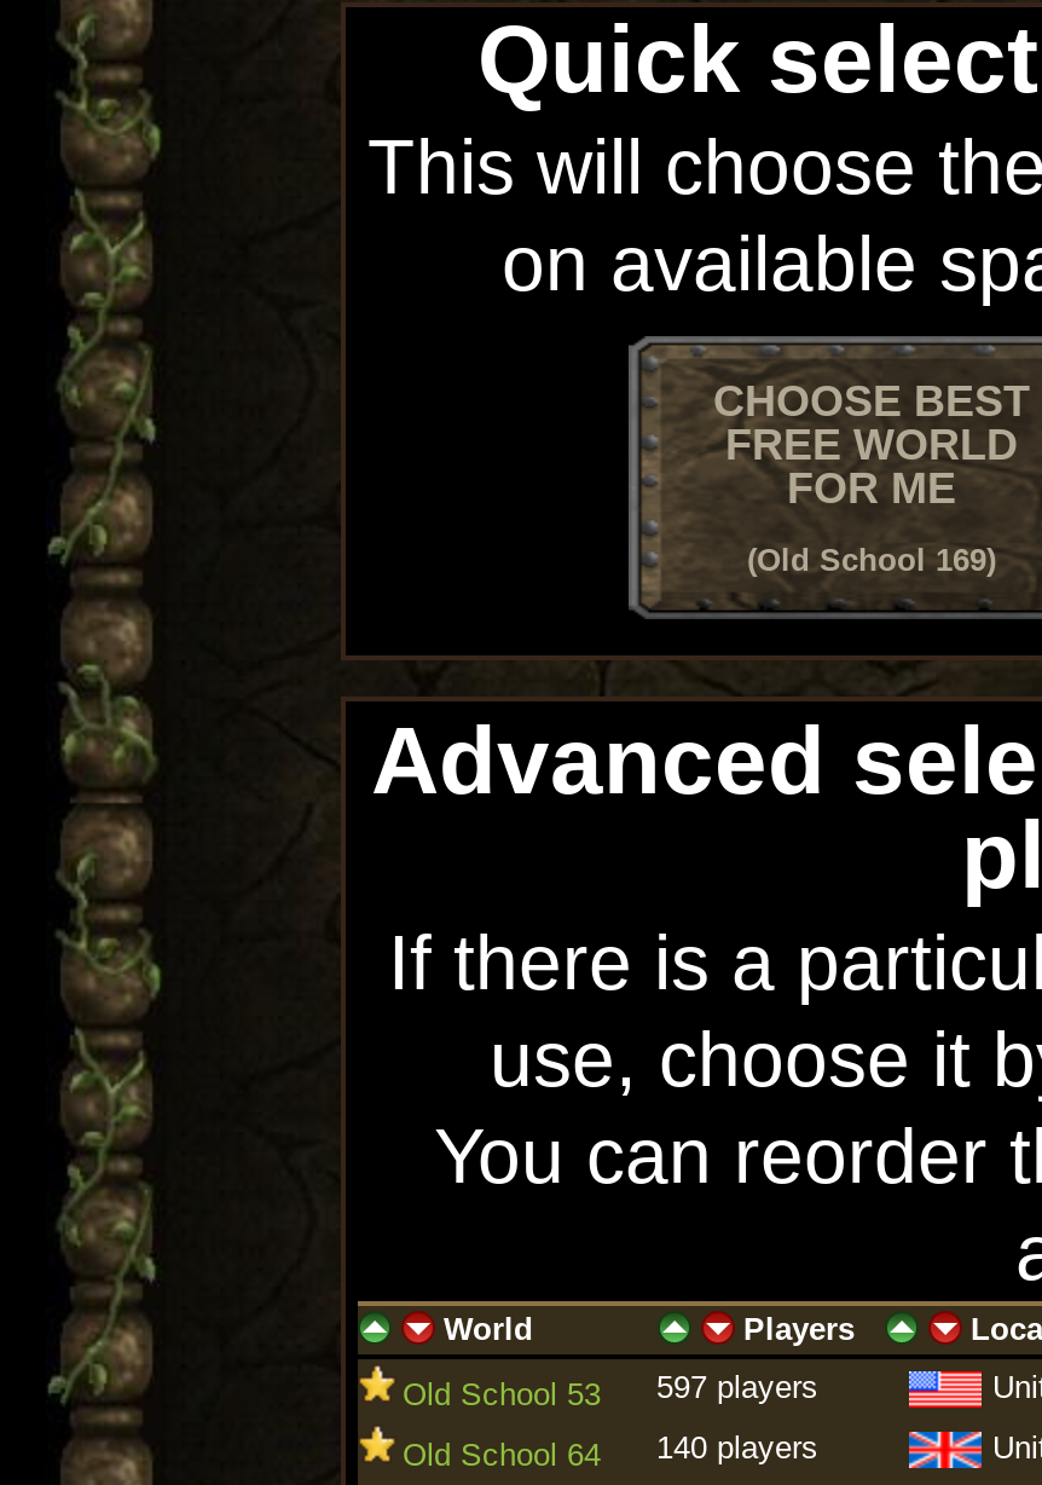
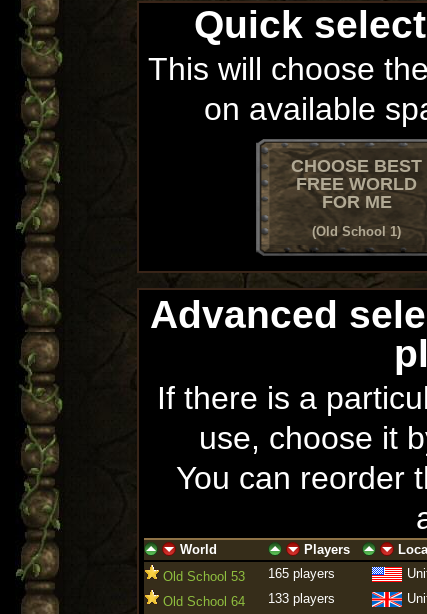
[747,542,996,578] (Old School 169) -> [312,224,401,239] (Old School 1)
[403,1369,818,1412] Old School 53 597 players -> [162,566,334,584] Old School 53 165 players
[403,1429,818,1473] Old School 64 140 players -> [162,591,334,609] Old School 64 133 players

